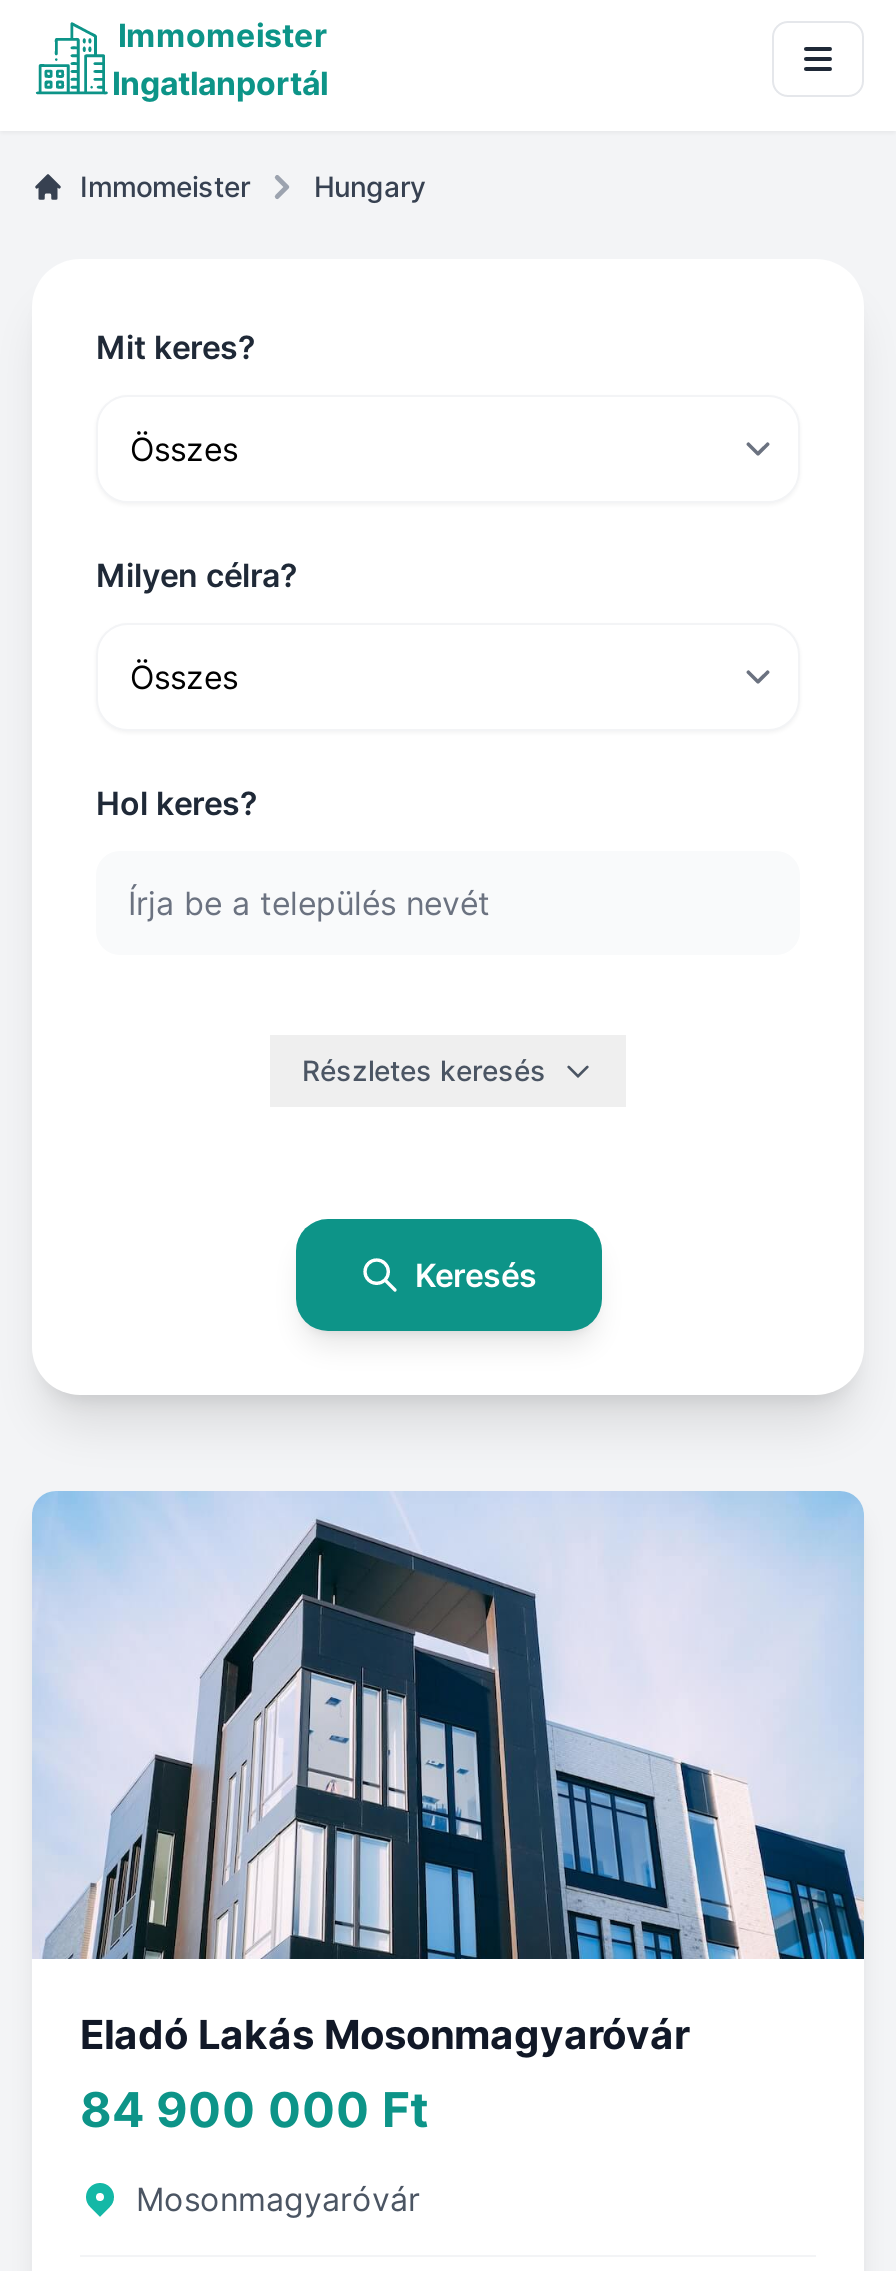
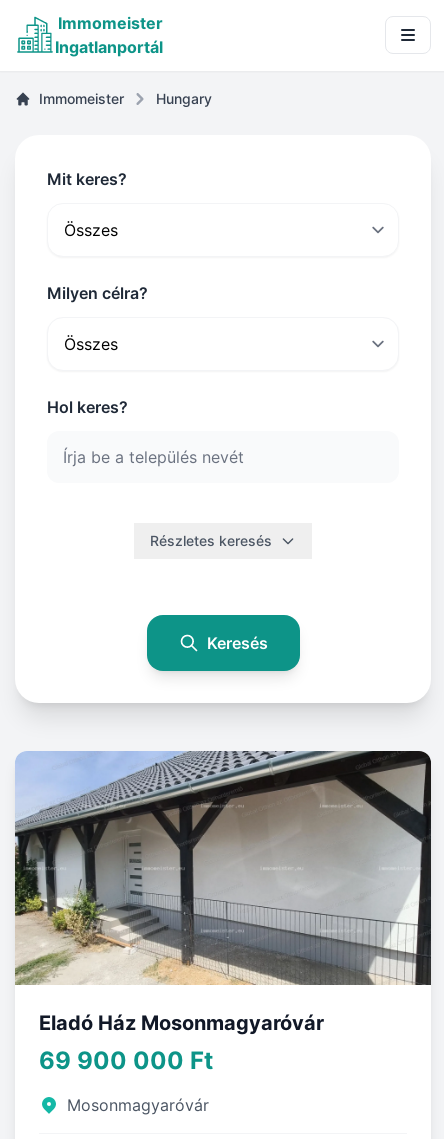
[32,1491,866,2059] [image] | Eladó Lakás Mosonmagyaróvár -> [14,750,432,1035] [image] | Eladó Ház Mosonmagyaróvár
[80,2081,428,2139] 84 900 000 Ft -> [39,1046,213,1075] 69 900 000 Ft

